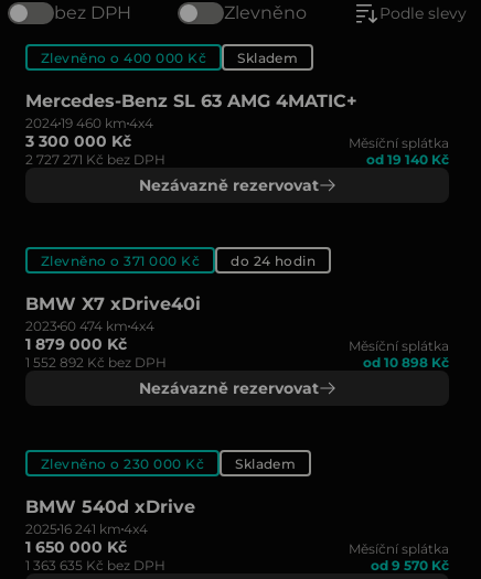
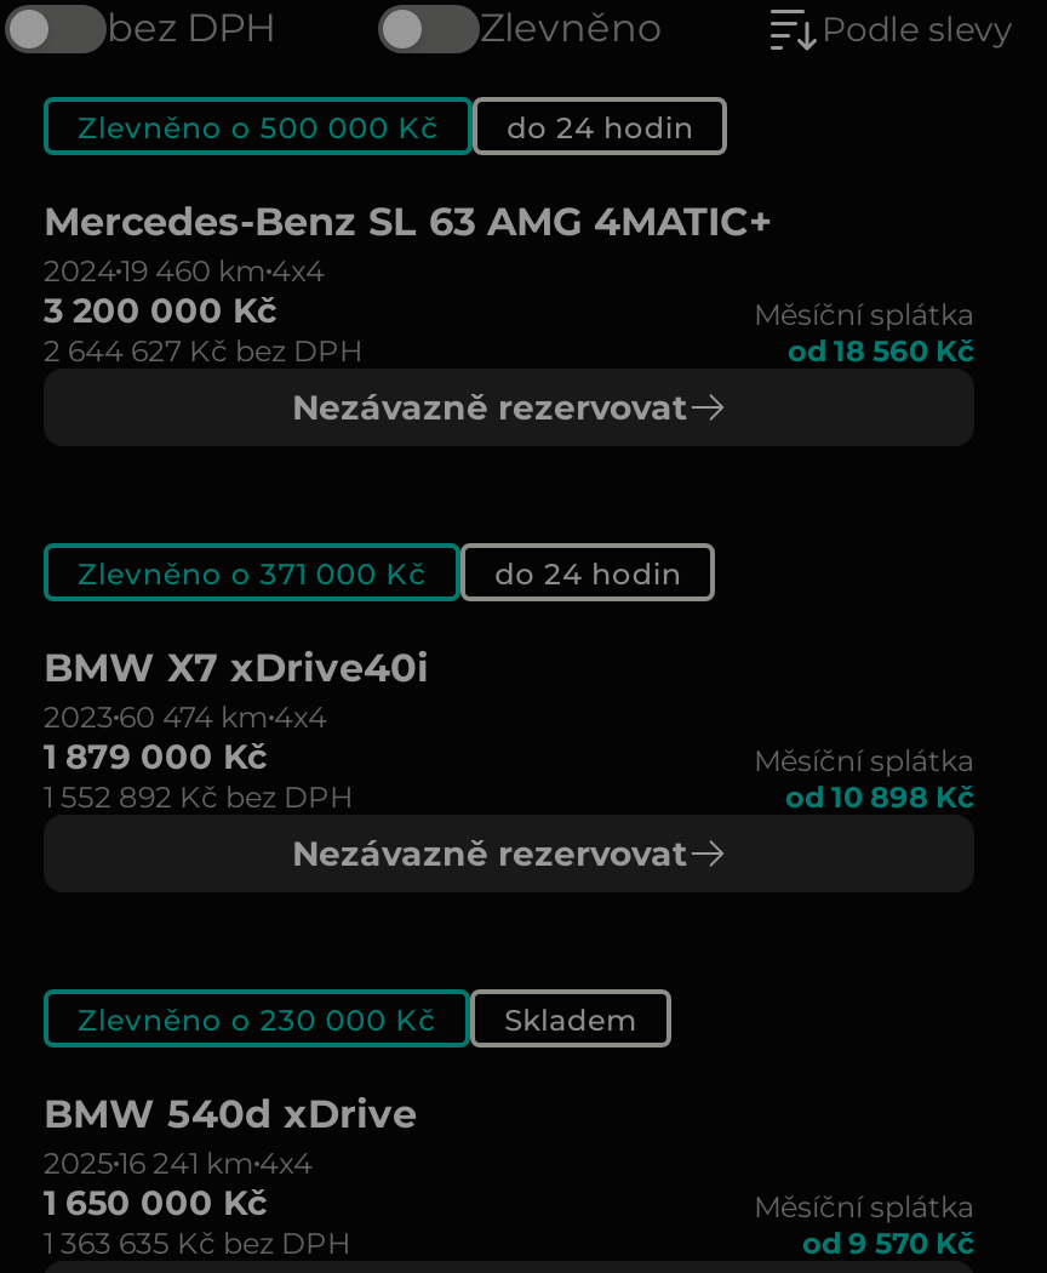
[41,49,298,66] Zlevněno o 400 000 Kč | Skladem -> [78,108,694,144] Zlevněno o 500 000 Kč | do 24 hodin
[25,131,131,151] 3 300 000 Kč -> [44,289,276,332] 3 200 000 Kč
[25,151,165,168] 2 727 271 Kč bez DPH -> [44,332,364,369] 2 644 627 Kč bez DPH
[366,151,449,168] od 19 140 Kč -> [788,332,974,369] od 18 560 Kč

